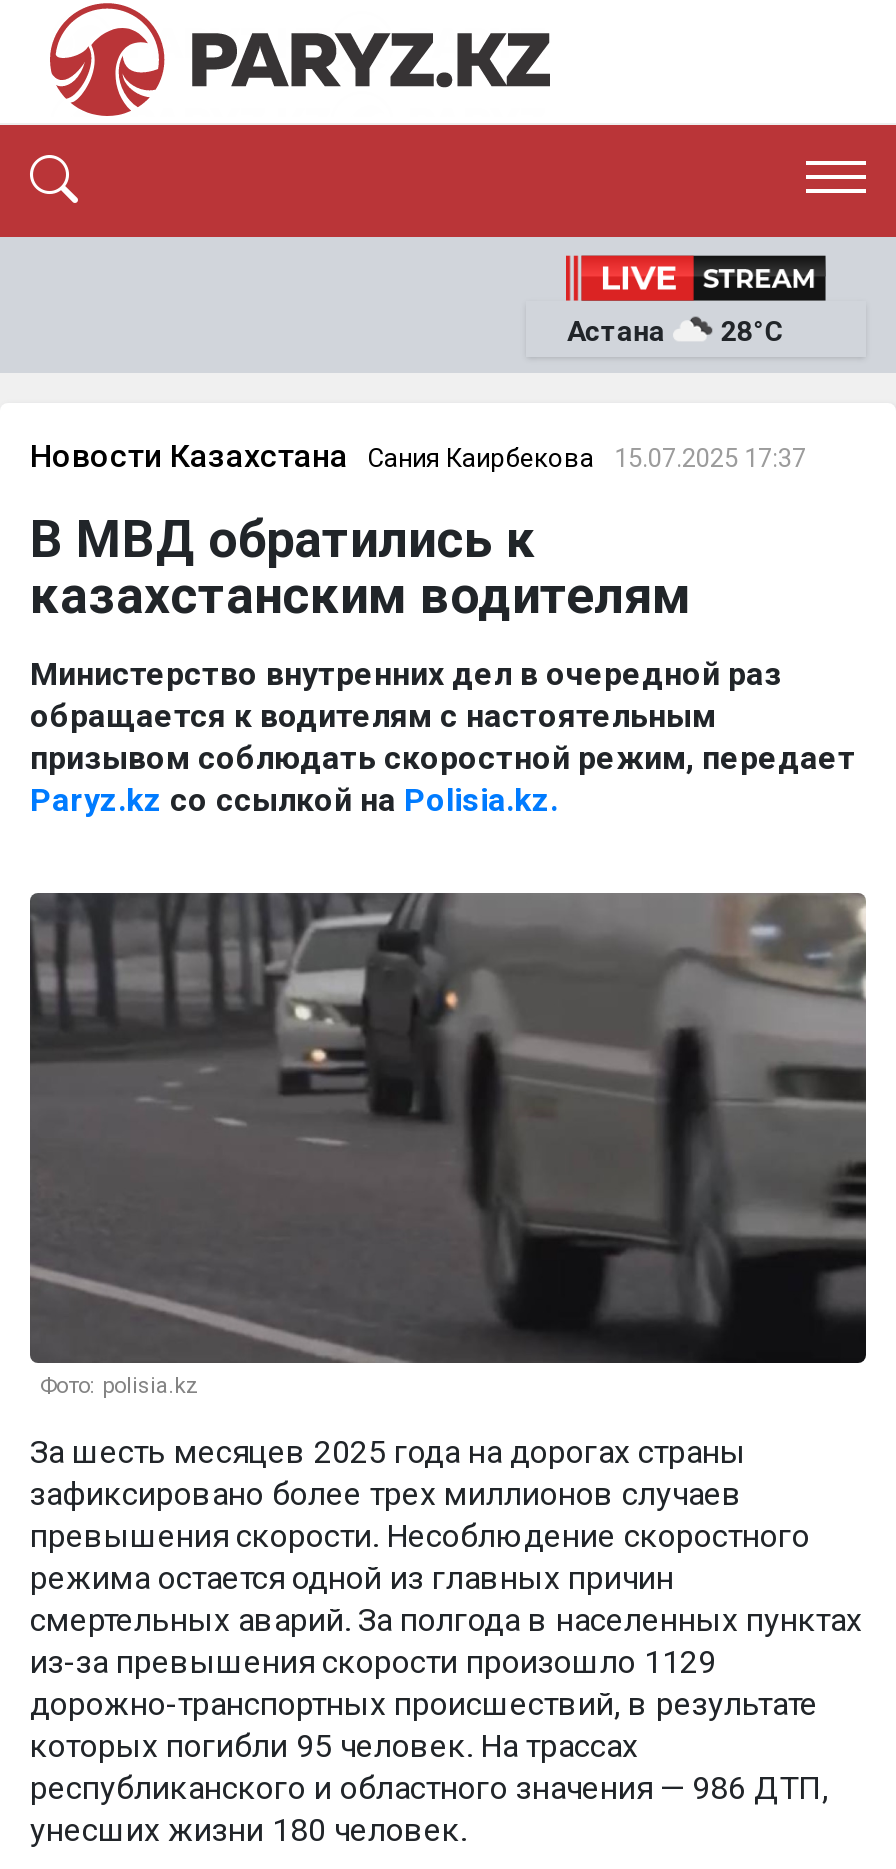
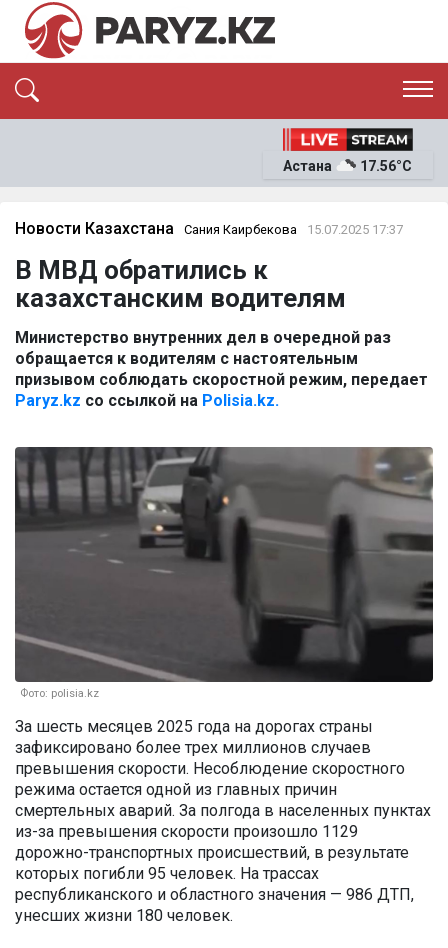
[721,315,785,347] 28°C -> [360,158,412,174] 17.56°C

